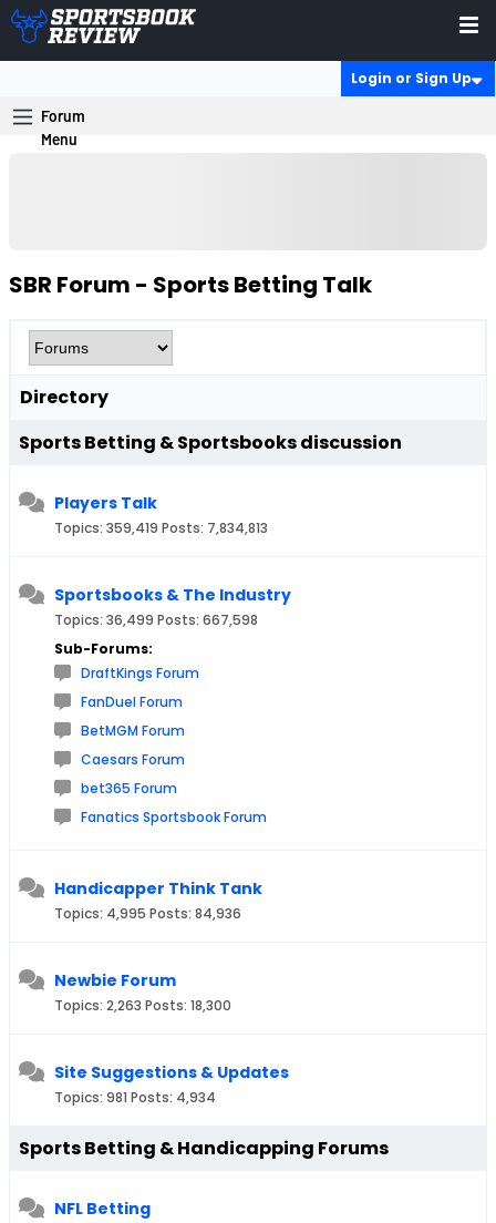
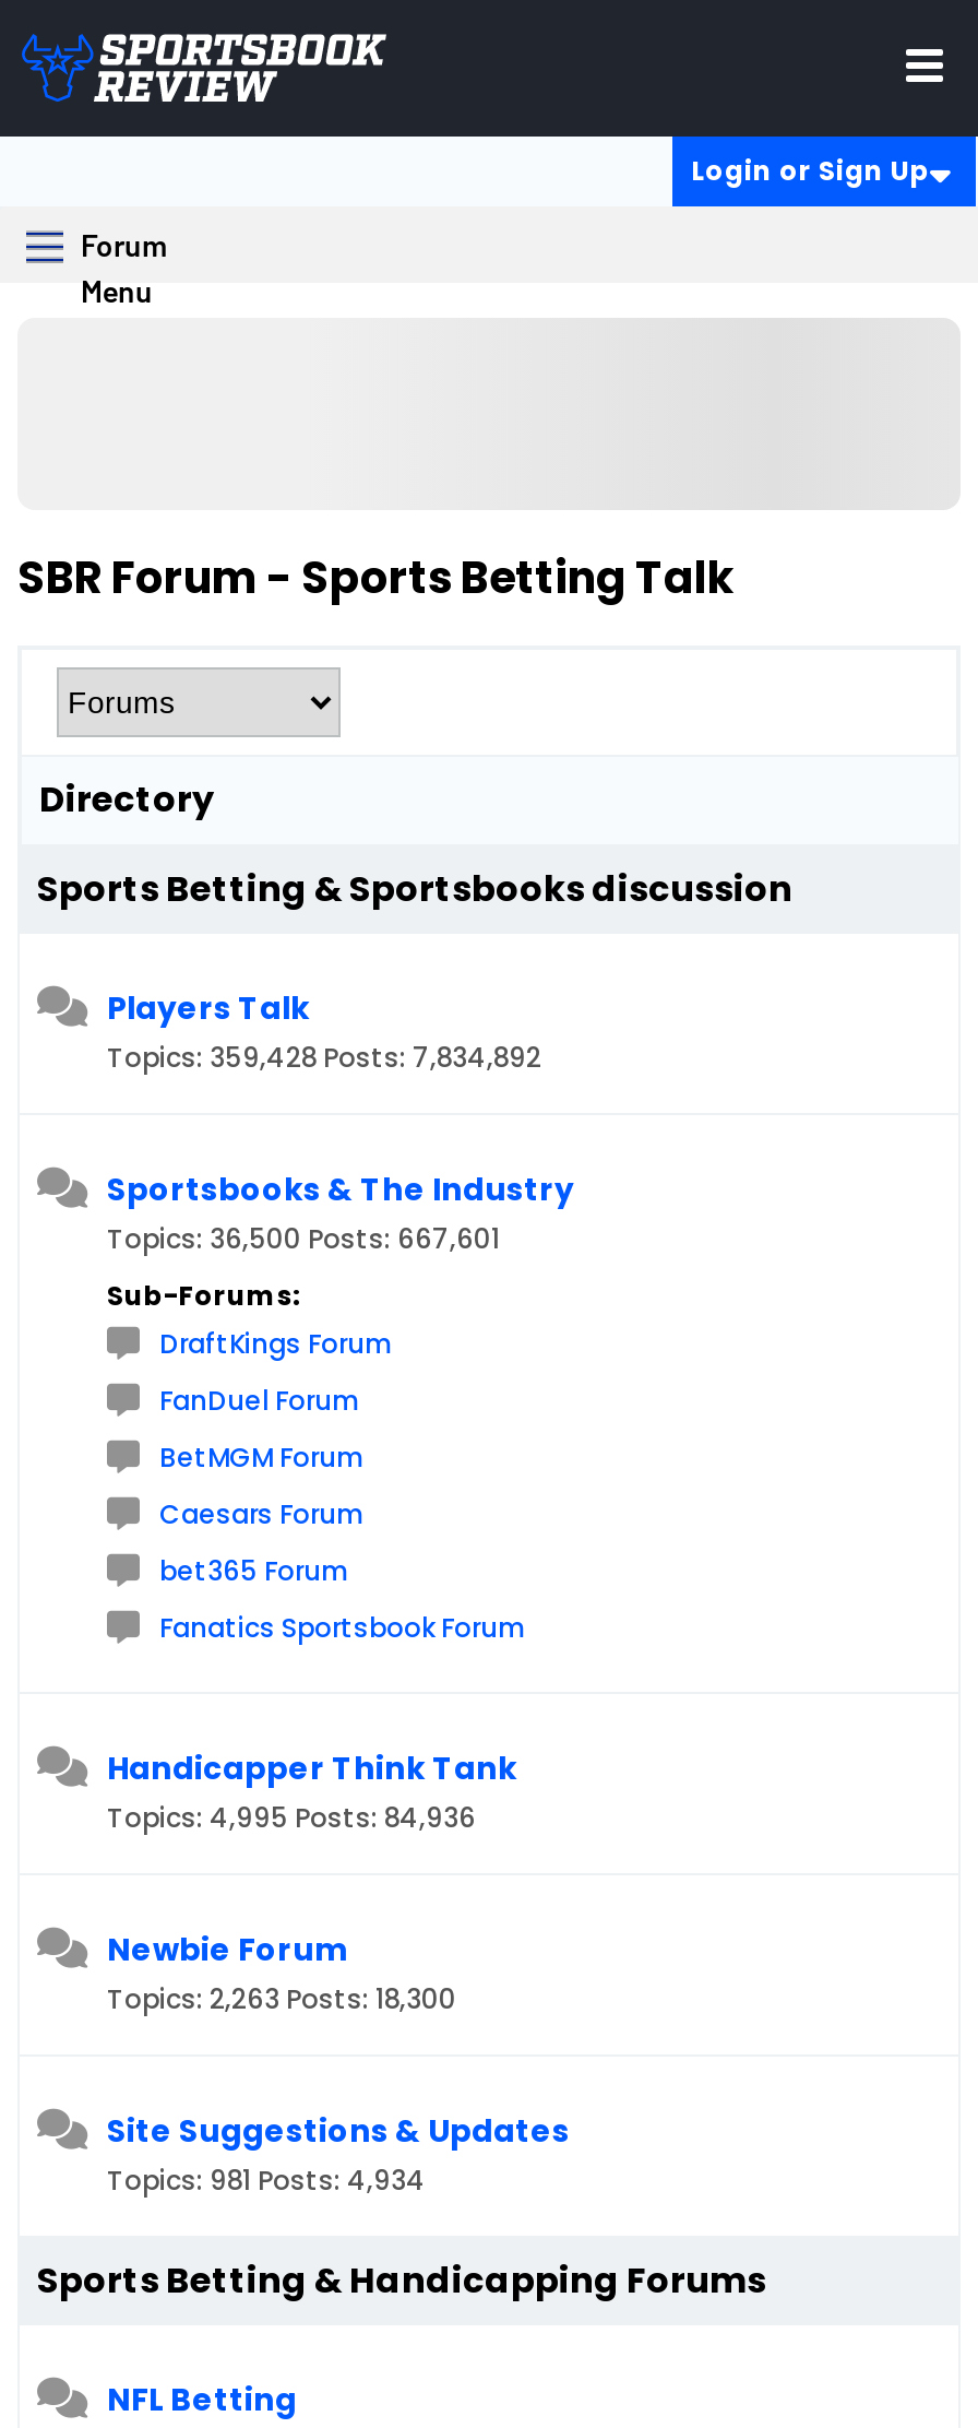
[54,518,268,537] Topics: 359,419 Posts: 7,834,813 -> [107,1039,541,1076] Topics: 359,428 Posts: 7,834,892
[54,610,258,629] Topics: 36,499 Posts: 667,598 -> [107,1220,500,1257] Topics: 36,500 Posts: 667,601

